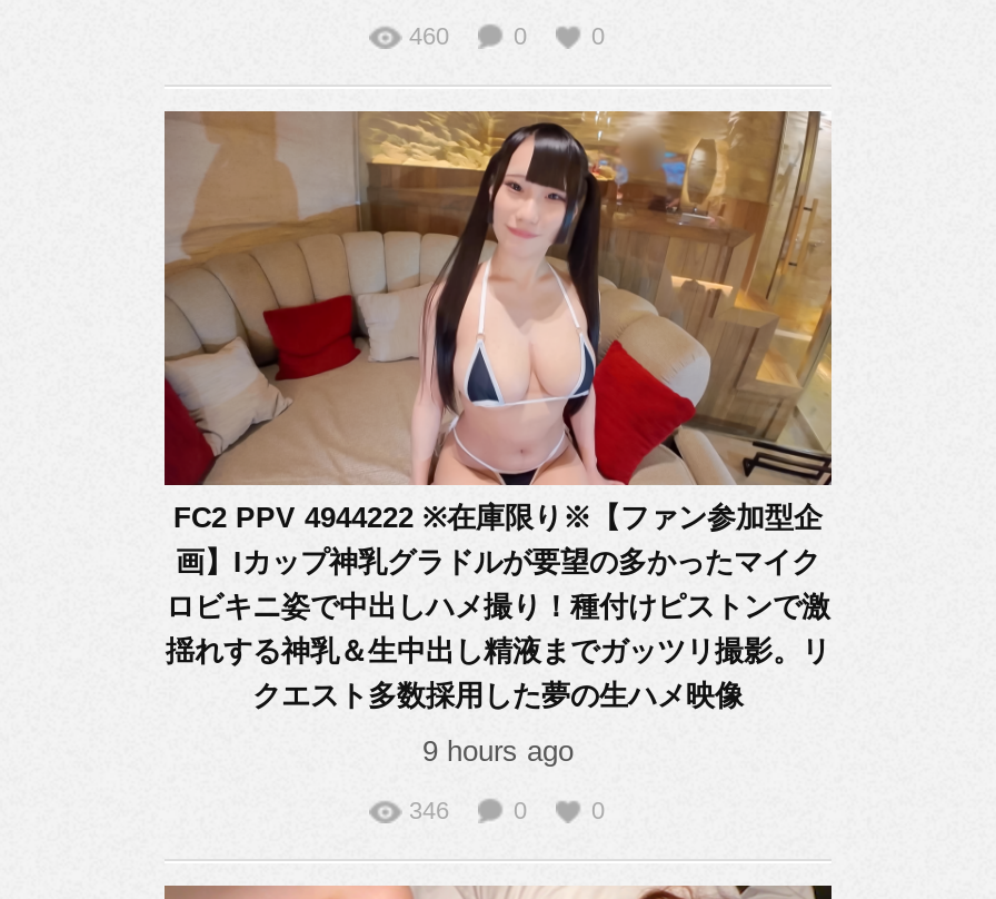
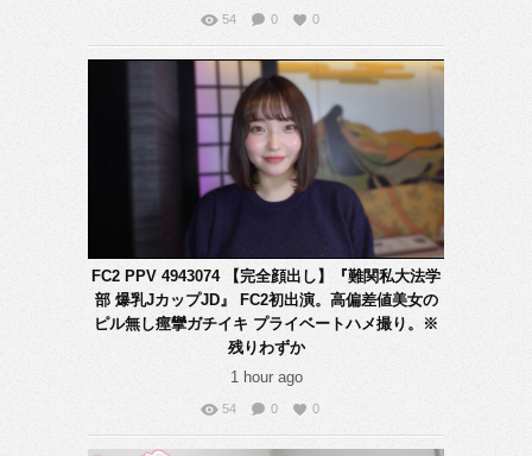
[409,22,449,49] 460 -> [222,12,236,26] 54
[162,109,831,712] [image] | FC2 PPV 4944222 ※在庫限り※【ファン参加型企 | 画】Iカップ神乳グラドルが要望の多かったマイク | ロビキニ姿で中出しハメ撮り！種付けピストンで激 | 揺れする神乳＆生中出し精液までガッツリ撮影。リ | クエスト多数採用した夢の生ハメ映像 -> [87,58,444,356] [image] | FC2 PPV 4943074 【完全顔出し】『難関私大法学 | 部 爆乳JカップJD』 FC2初出演。高偏差値美女の | ピル無し痙攣ガチイキ プライベートハメ撮り。※ | 残りわずか
[422,734,574,768] 9 hours ago -> [230,368,302,386] 1 hour ago
[409,797,449,823] 346 -> [222,401,236,416] 54

